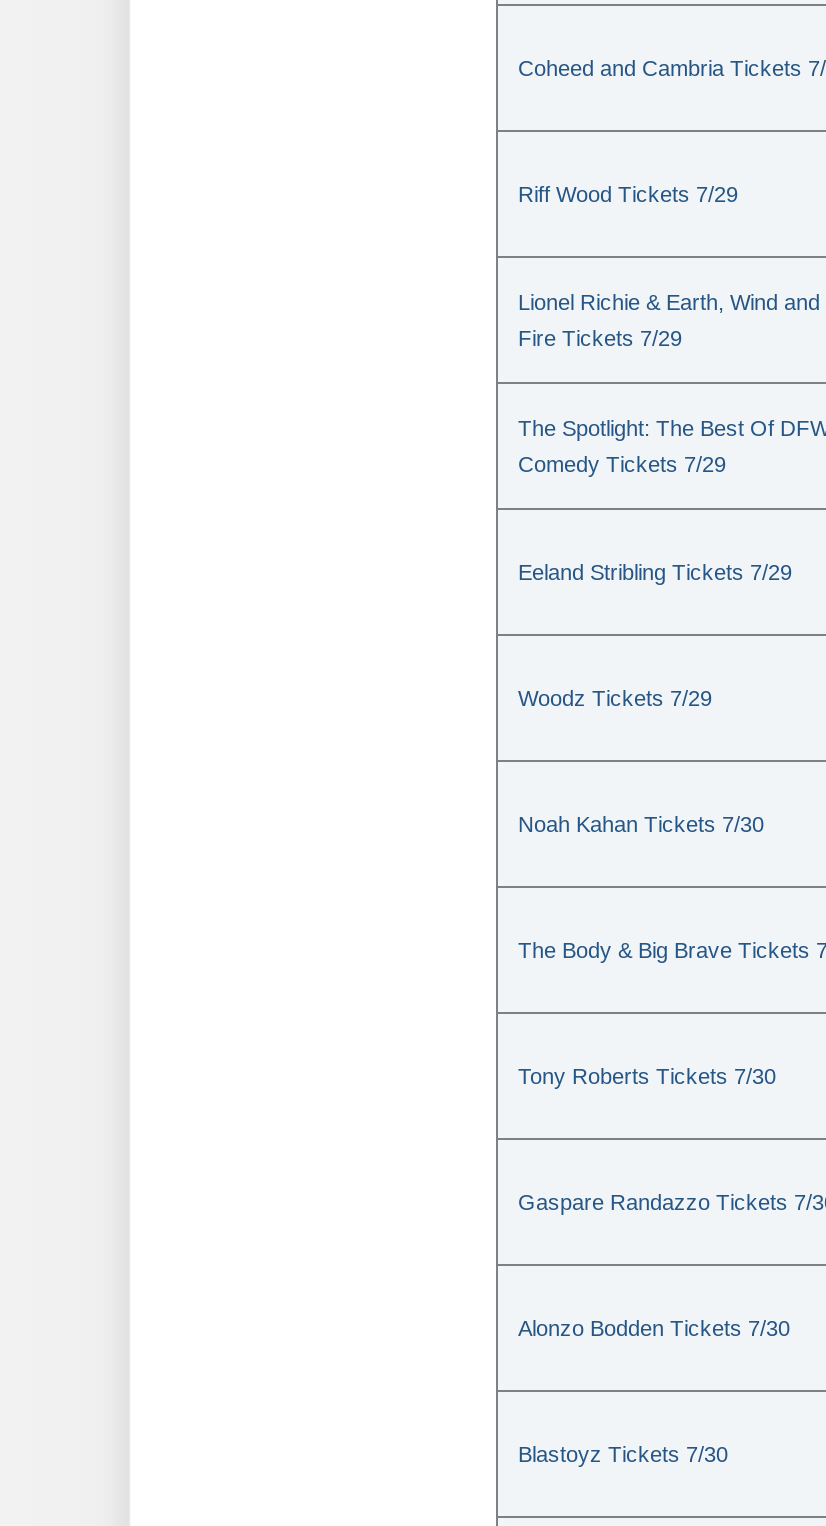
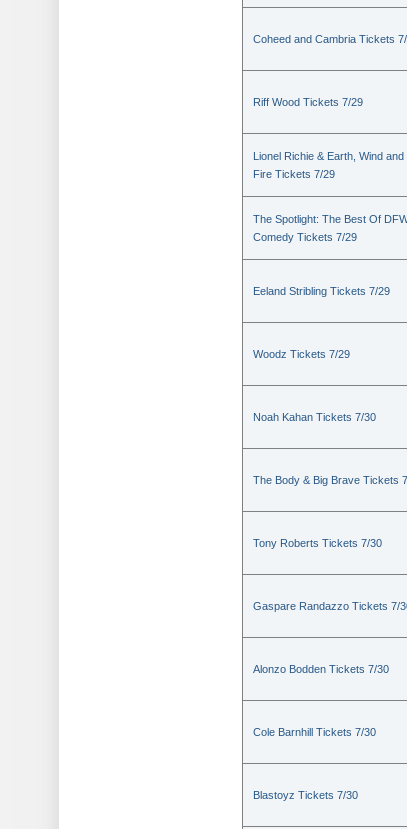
none -> [253,726,376,738] Cole Barnhill Tickets 7/30

